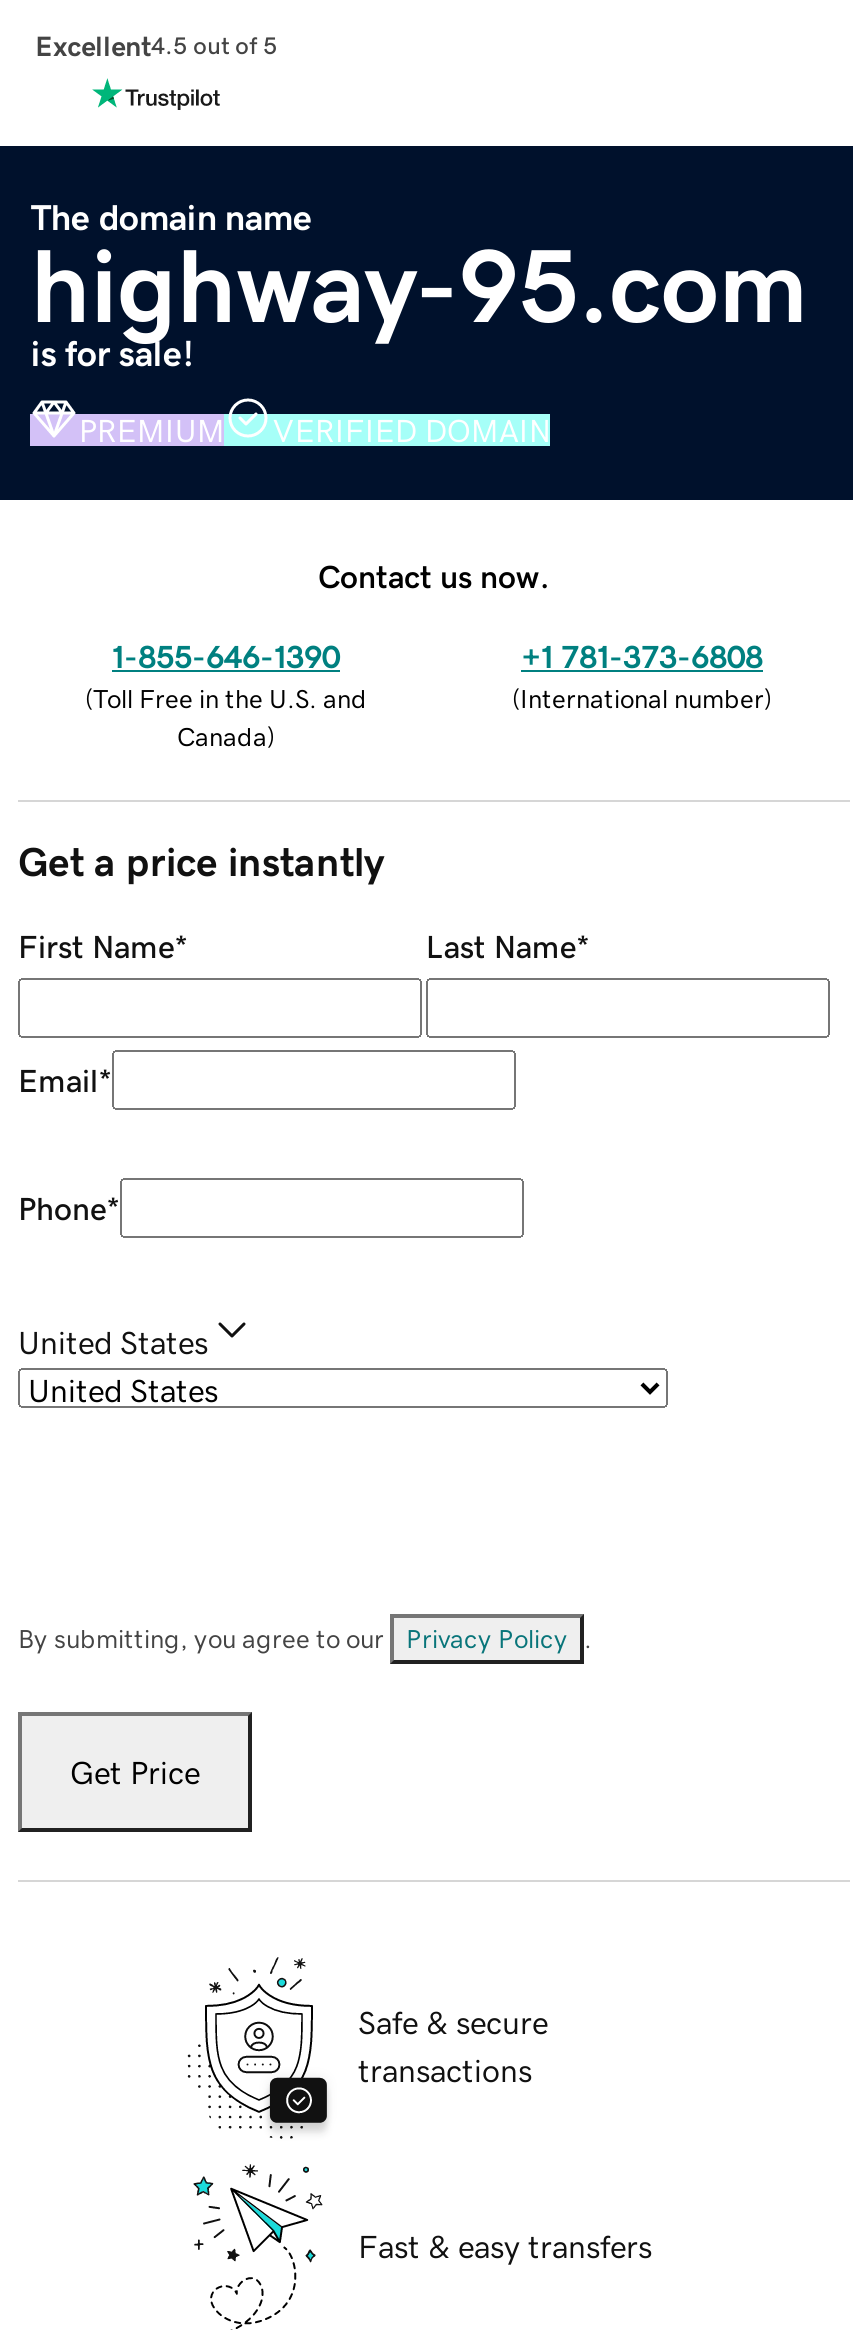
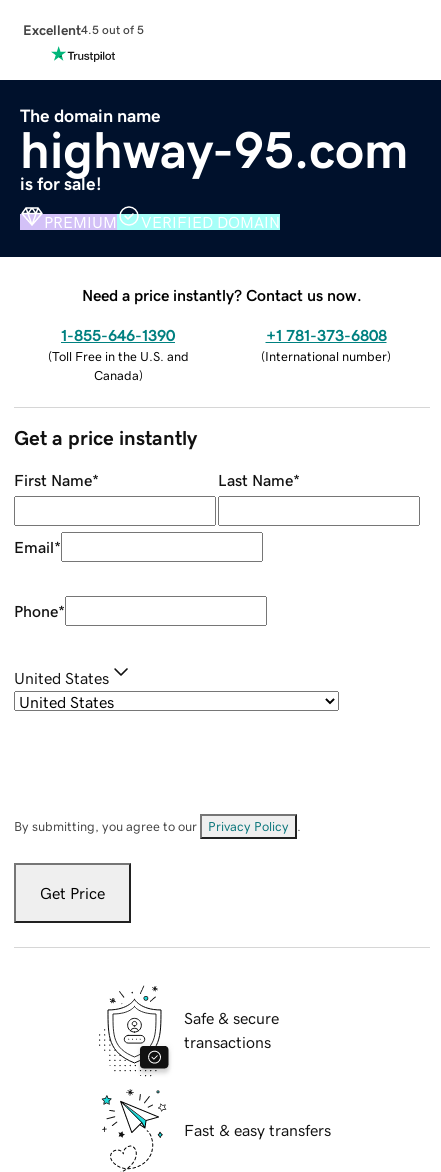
[318,559,550,591] Contact us now. -> [82,287,362,303] Need a price instantly? Contact us now.

